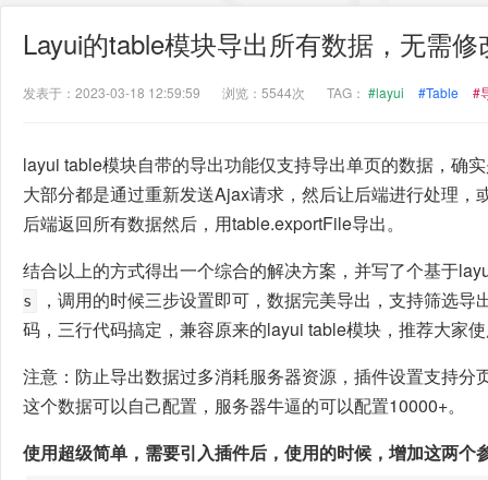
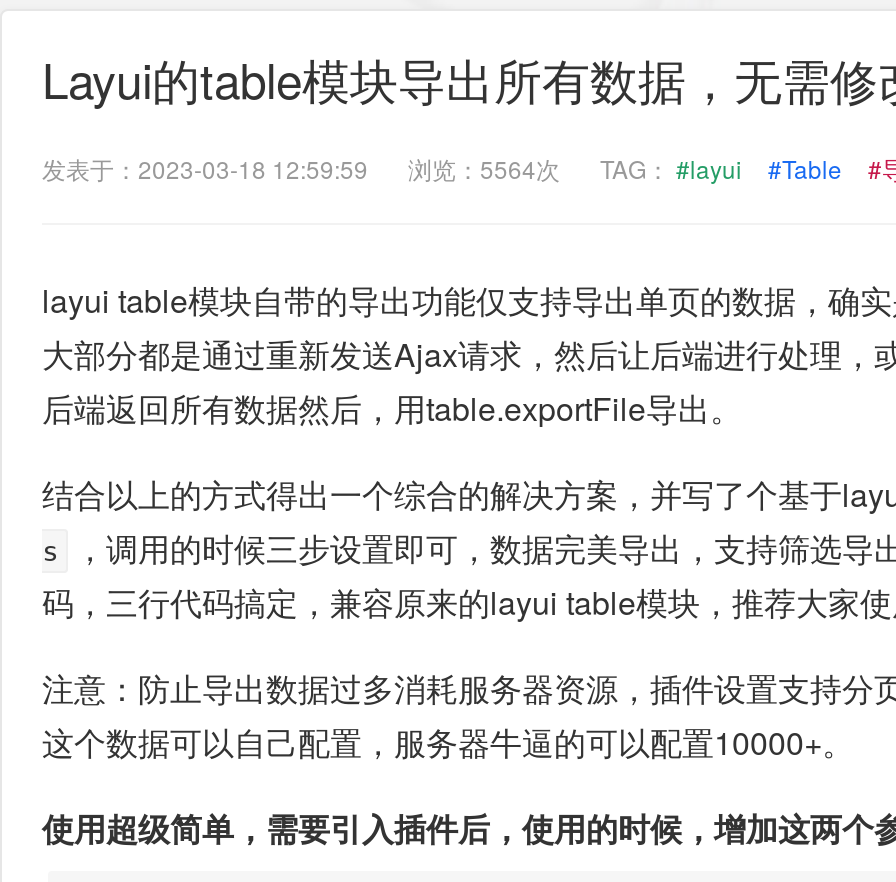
[222,83,305,101] 浏览：5544次 -> [408,151,560,185] 浏览：5564次

